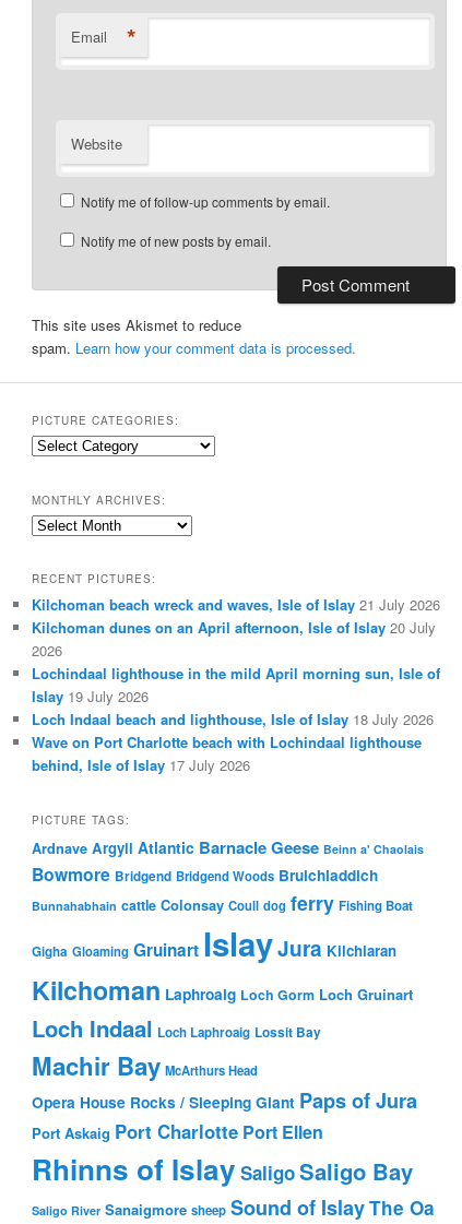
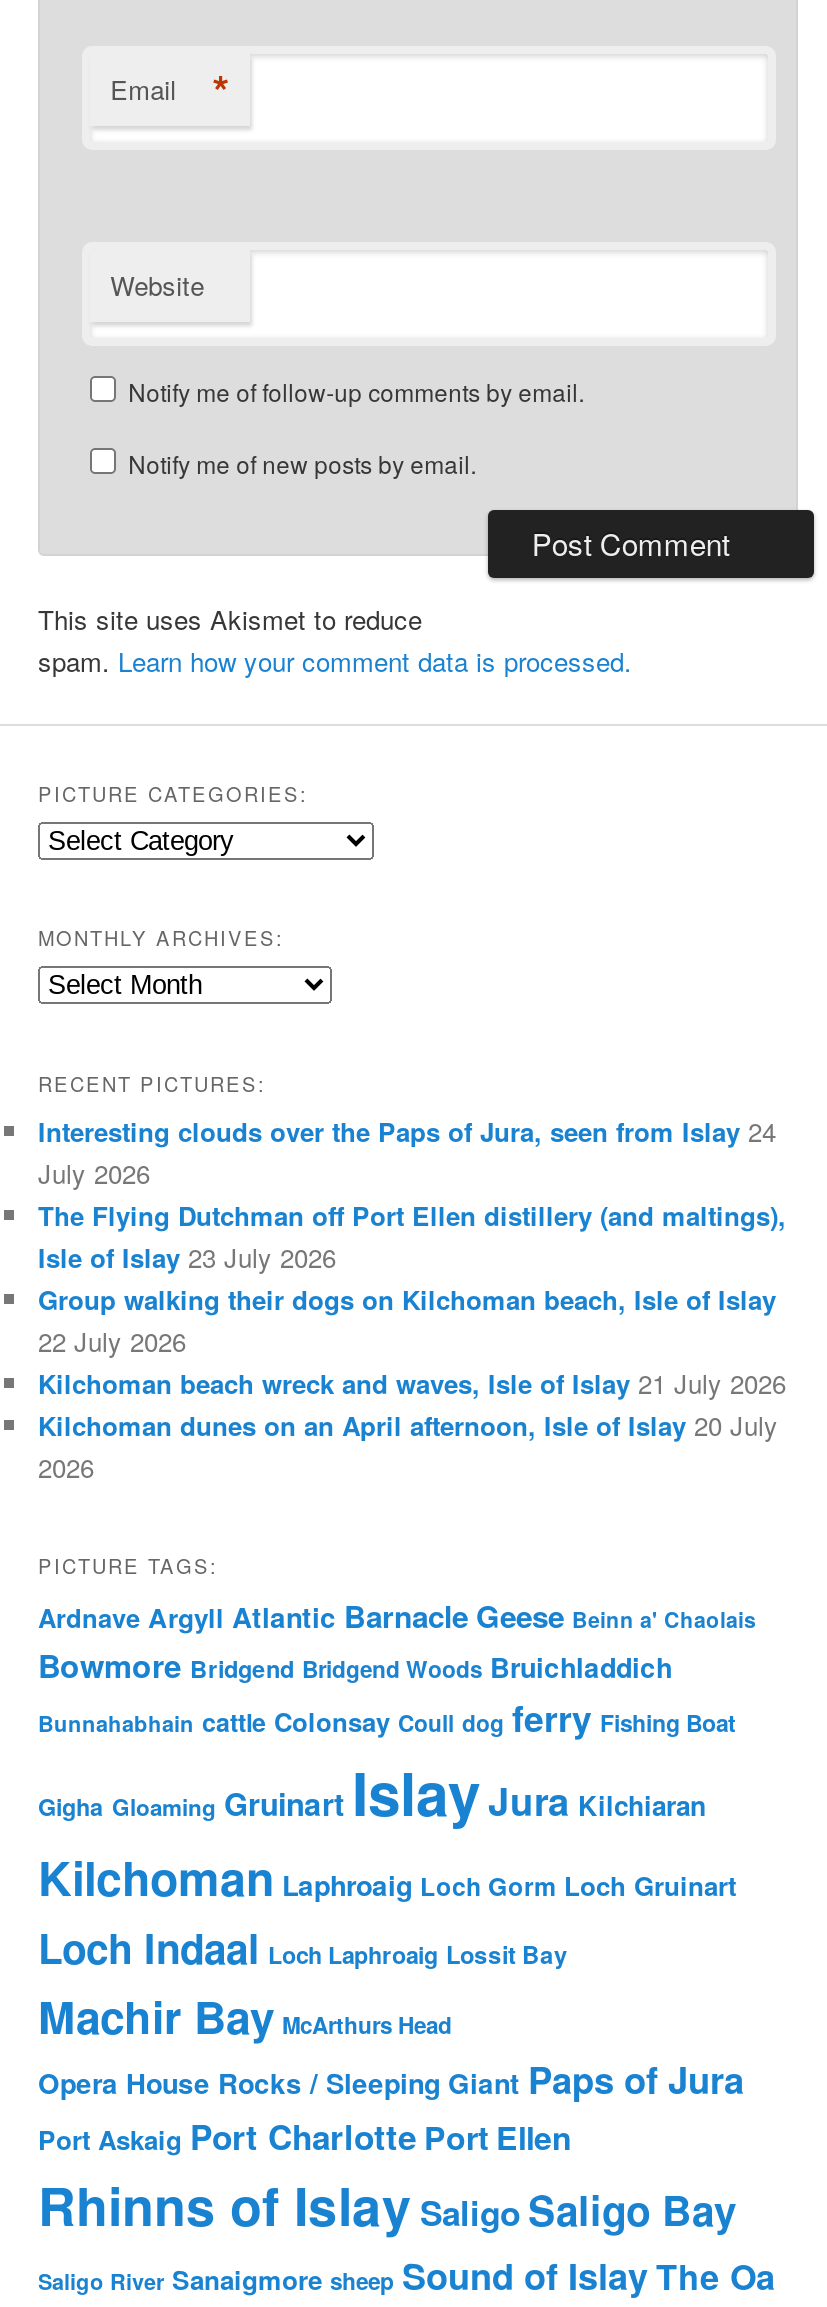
none -> [38,1111,786,1359] Interesting clouds over the Paps of Jura, seen from Islay 24 | July 2026 | The Flying Dutchman off Port Ellen distillery (and maltings), | Isle of Islay 23 July 2026 | Group walking their dogs on Kilchoman beach, Isle of Islay | 22 July 2026
moved [32,594,440,661] -> [38,1363,786,1485]: Kilchoman beach wreck and waves, Isle of Islay 21 July 2026 | Kilchoman dunes on an April afternoon, Isle of Islay 20 July | 2026
[32,663,440,775] Lochindaal lighthouse in the mild April morning sun, Isle of | Islay 19 July 2026 | Loch Indaal beach and lighthouse, Isle of Islay 18 July 2026 | Wave on Port Charlotte beach with Lochindaal lighthouse | behind, Isle of Islay 17 July 2026 -> none

